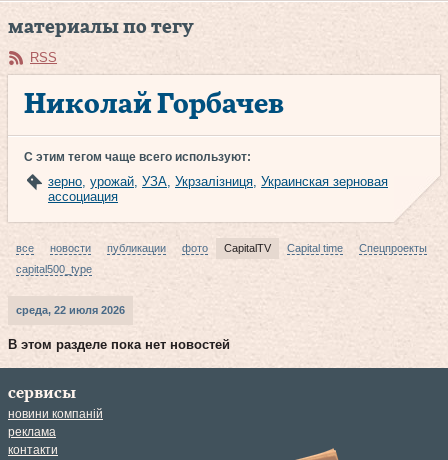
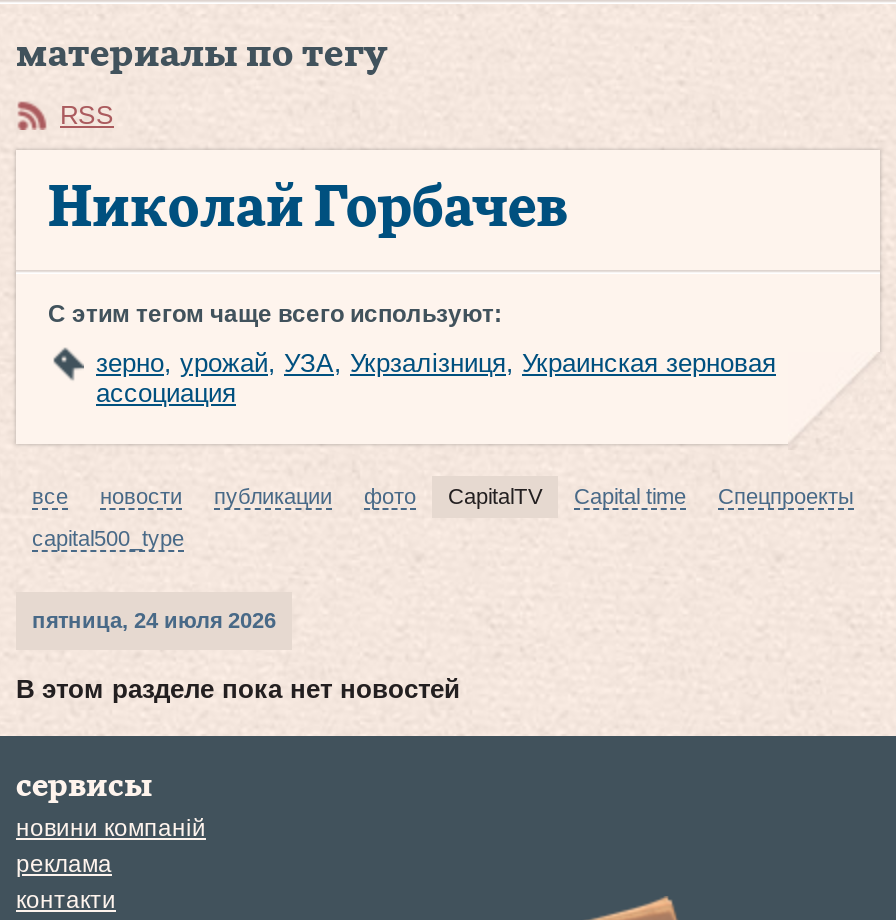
[16,304,125,316] среда, 22 июля 2026 -> [32,608,276,632] пятница, 24 июля 2026

